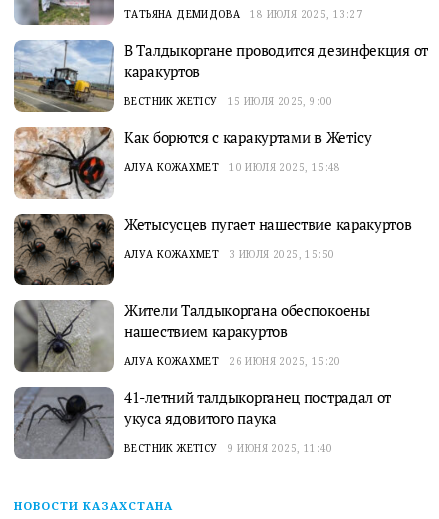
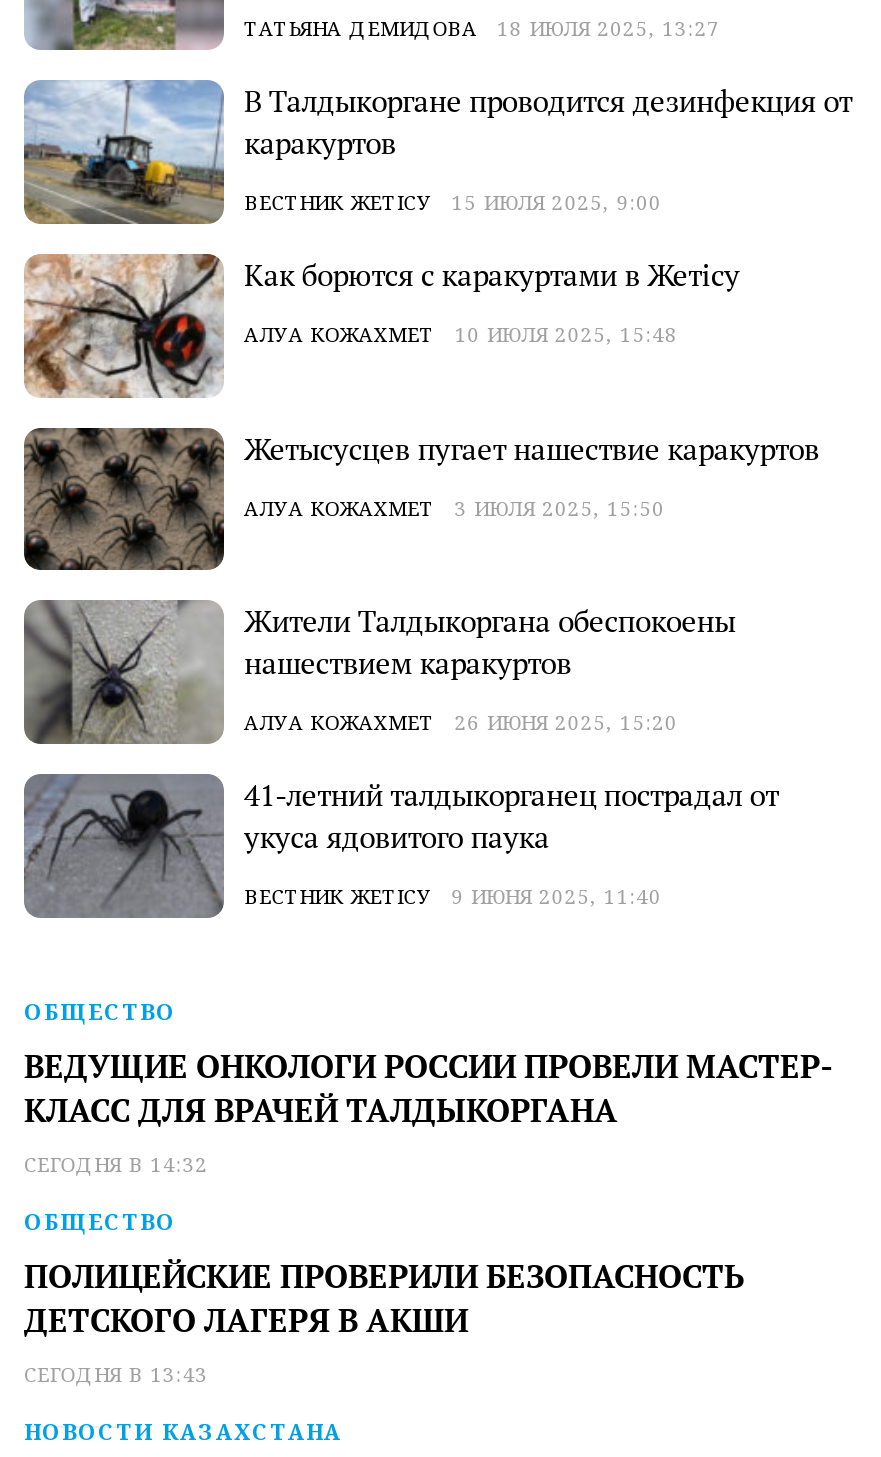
none -> [24,996,834,1388] ОБЩЕСТВО | ВЕДУЩИЕ ОНКОЛОГИ РОССИИ ПРОВЕЛИ МАСТЕР- | КЛАСС ДЛЯ ВРАЧЕЙ ТАЛДЫКОРГАНА | СЕГОДНЯ В 14:32 | ОБЩЕСТВО | ПОЛИЦЕЙСКИЕ ПРОВЕРИЛИ БЕЗОПАСНОСТЬ | ДЕТСКОГО ЛАГЕРЯ В АКШИ | СЕГОДНЯ В 13:43

